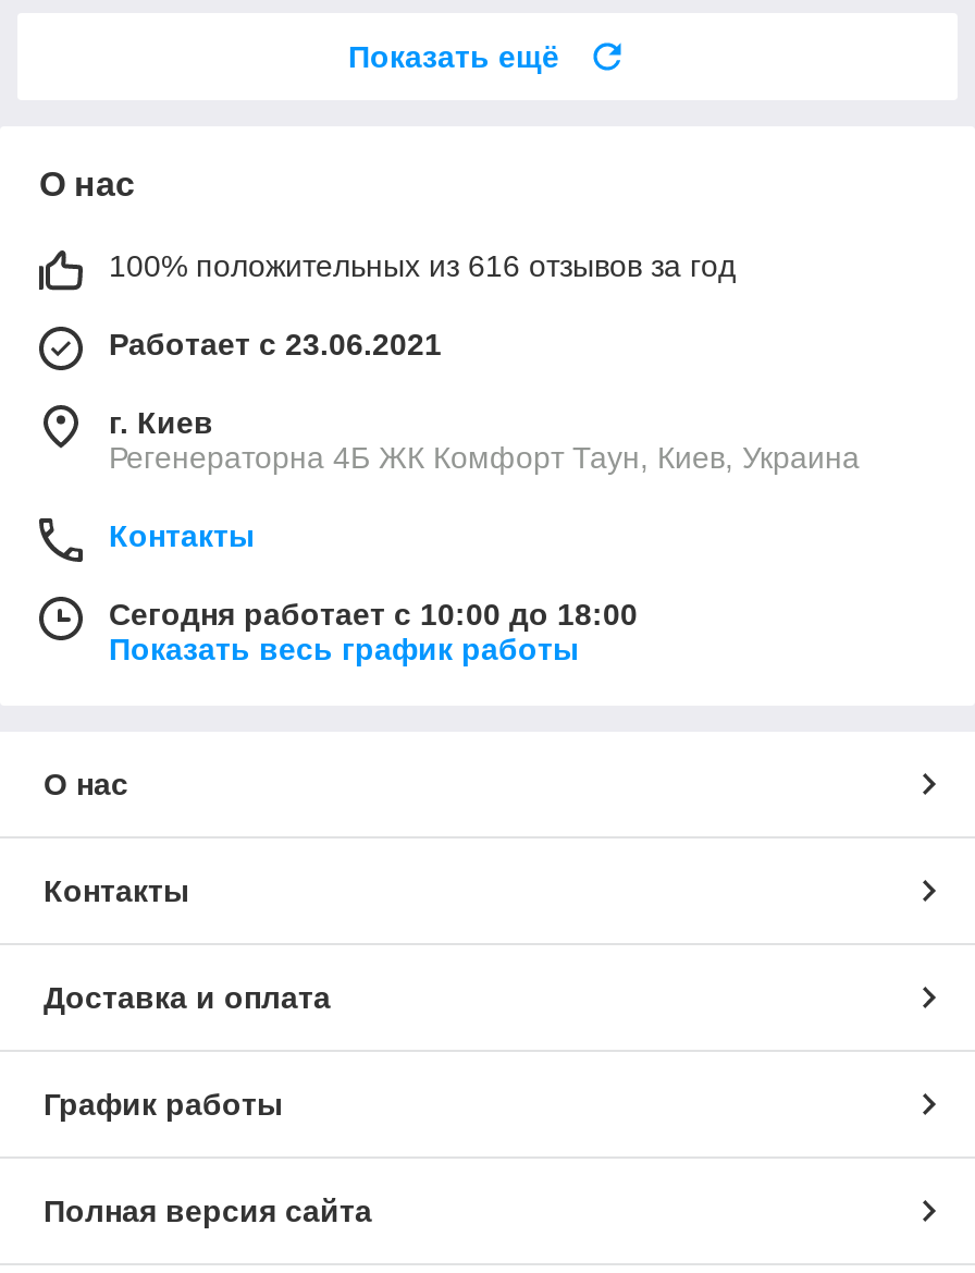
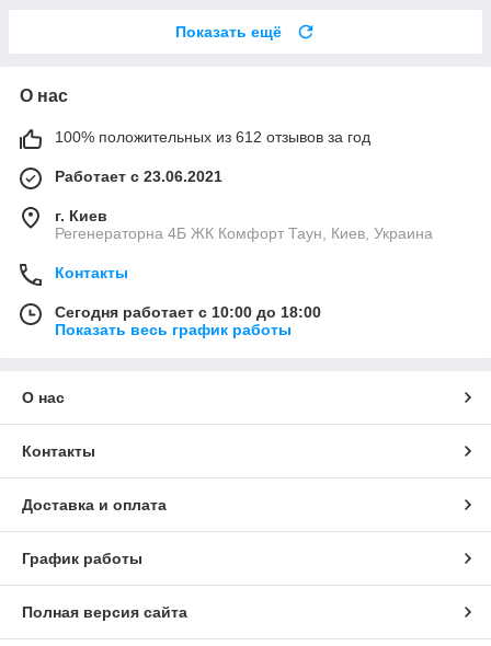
[109,247,736,282] 100% положительных из 616 отзывов за год -> [55,128,370,145] 100% положительных из 612 отзывов за год

